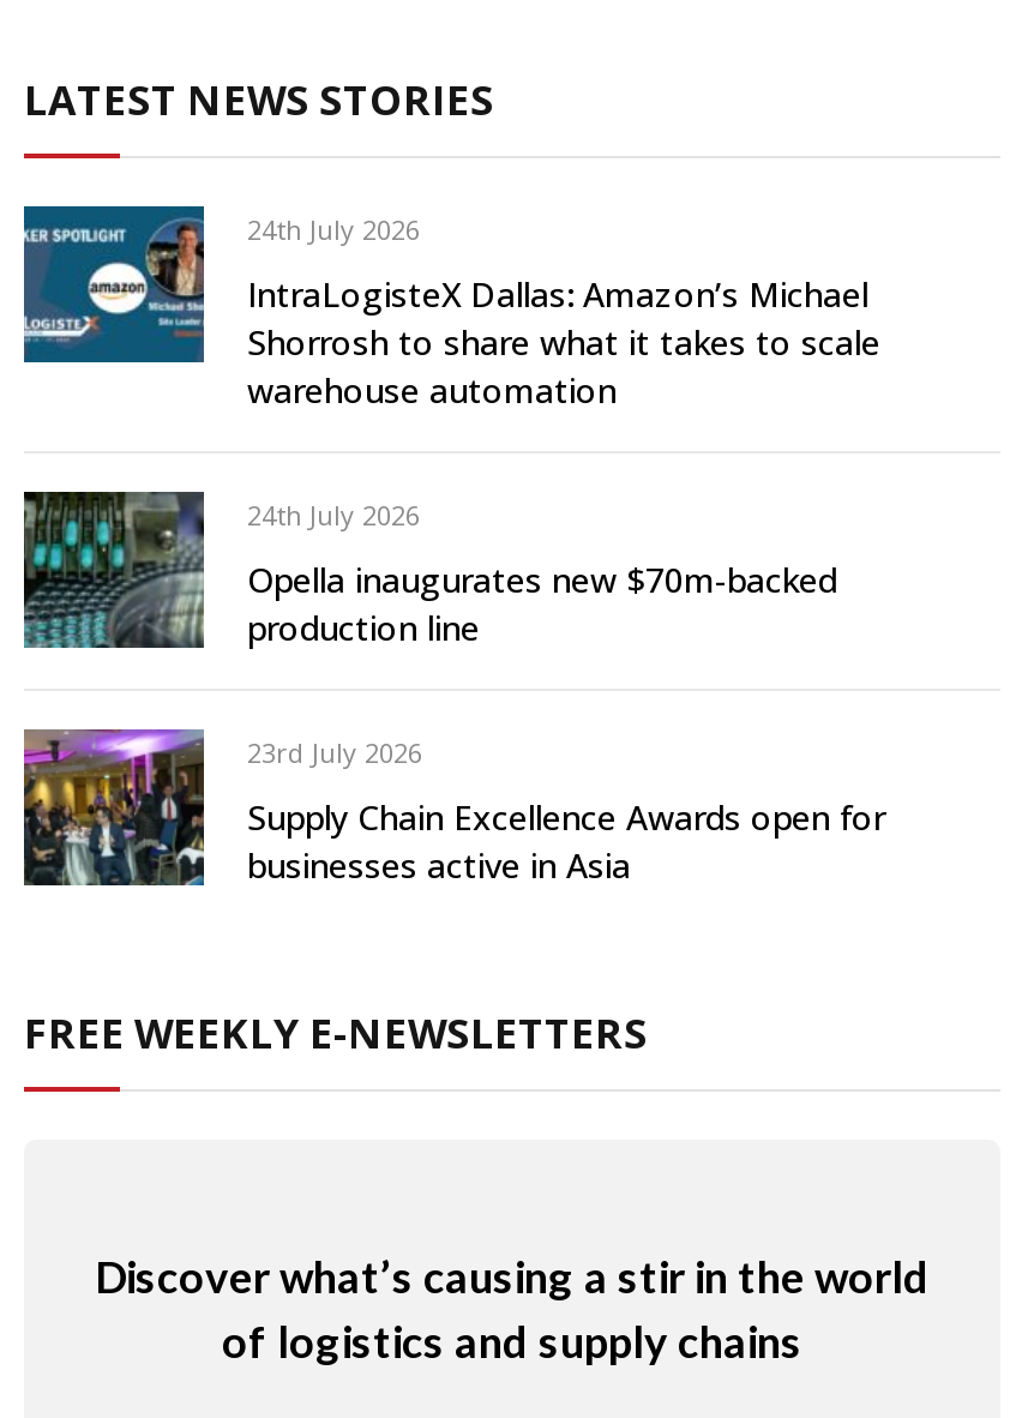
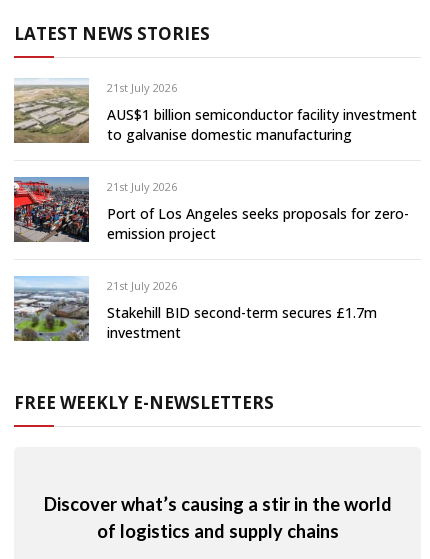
[22,204,420,365] [image] | 24th July 2026 -> [13,78,177,144] [image] | 21st July 2026
[247,270,880,412] IntraLogisteX Dallas: Amazon’s Michael | Shorrosh to share what it takes to scale | warehouse automation -> [107,105,417,144] AUS$1 billion semiconductor facility investment | to galvanise domestic manufacturing
[24,489,420,650] [image] | 24th July 2026 -> [13,176,177,243] [image] | 21st July 2026
[247,556,837,649] Opella inaugurates new $70m-backed | production line -> [107,204,409,243] Port of Los Angeles seeks proposals for zero- | emission project
[22,727,422,888] [image] | 23rd July 2026 -> [13,276,177,342] [image] | 21st July 2026
[247,793,885,887] Supply Chain Excellence Awards open for | businesses active in Asia -> [107,303,377,342] Stakehill BID second-term secures £1.7m | investment

